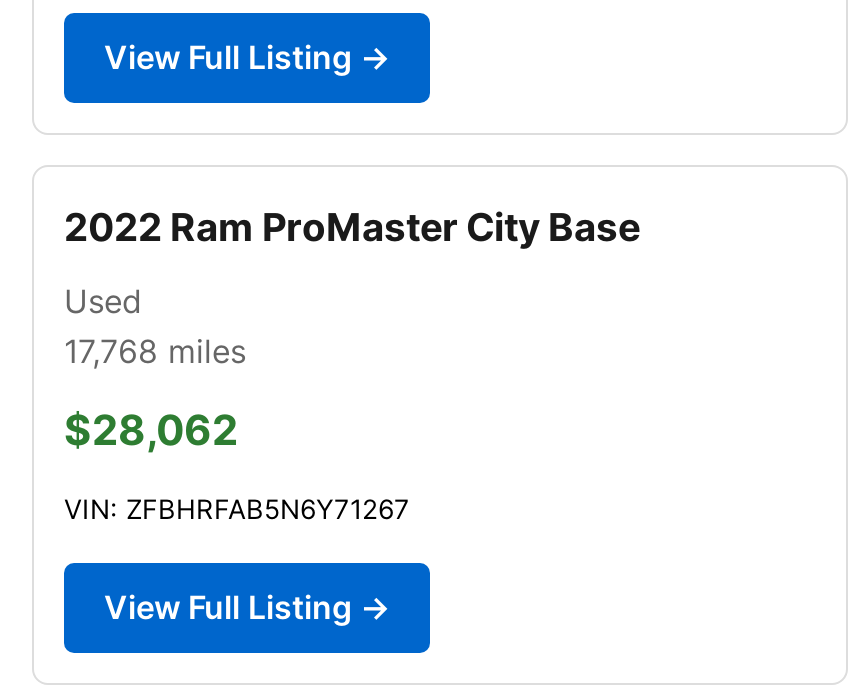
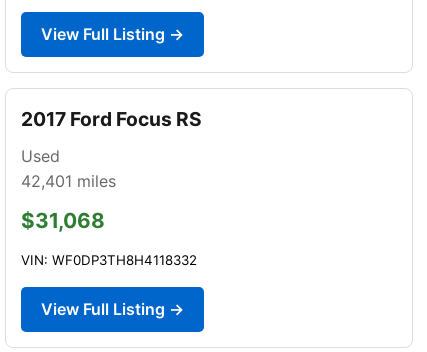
[64,203,640,251] 2022 Ram ProMaster City Base -> [21,107,202,131] 2017 Ford Focus RS
[64,331,246,371] 17,768 miles -> [21,171,116,191] 42,401 miles
[64,405,238,455] $28,062 -> [21,208,105,233] $31,068
[64,493,410,525] VIN: ZFBHRFAB5N6Y71267 -> [21,252,197,268] VIN: WF0DP3TH8H4118332

